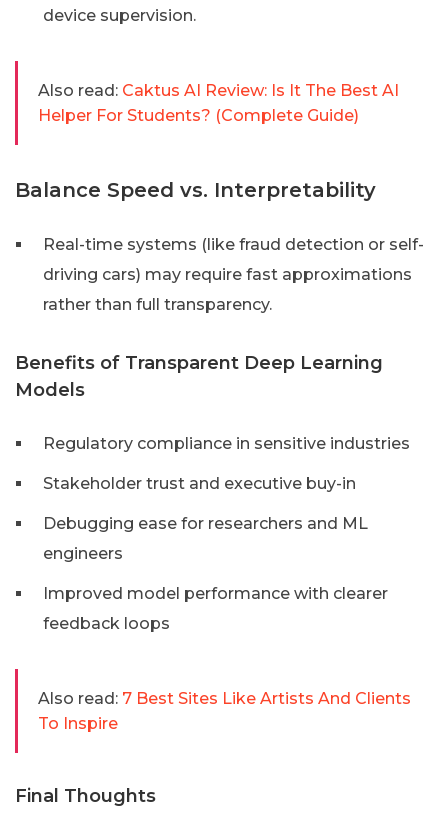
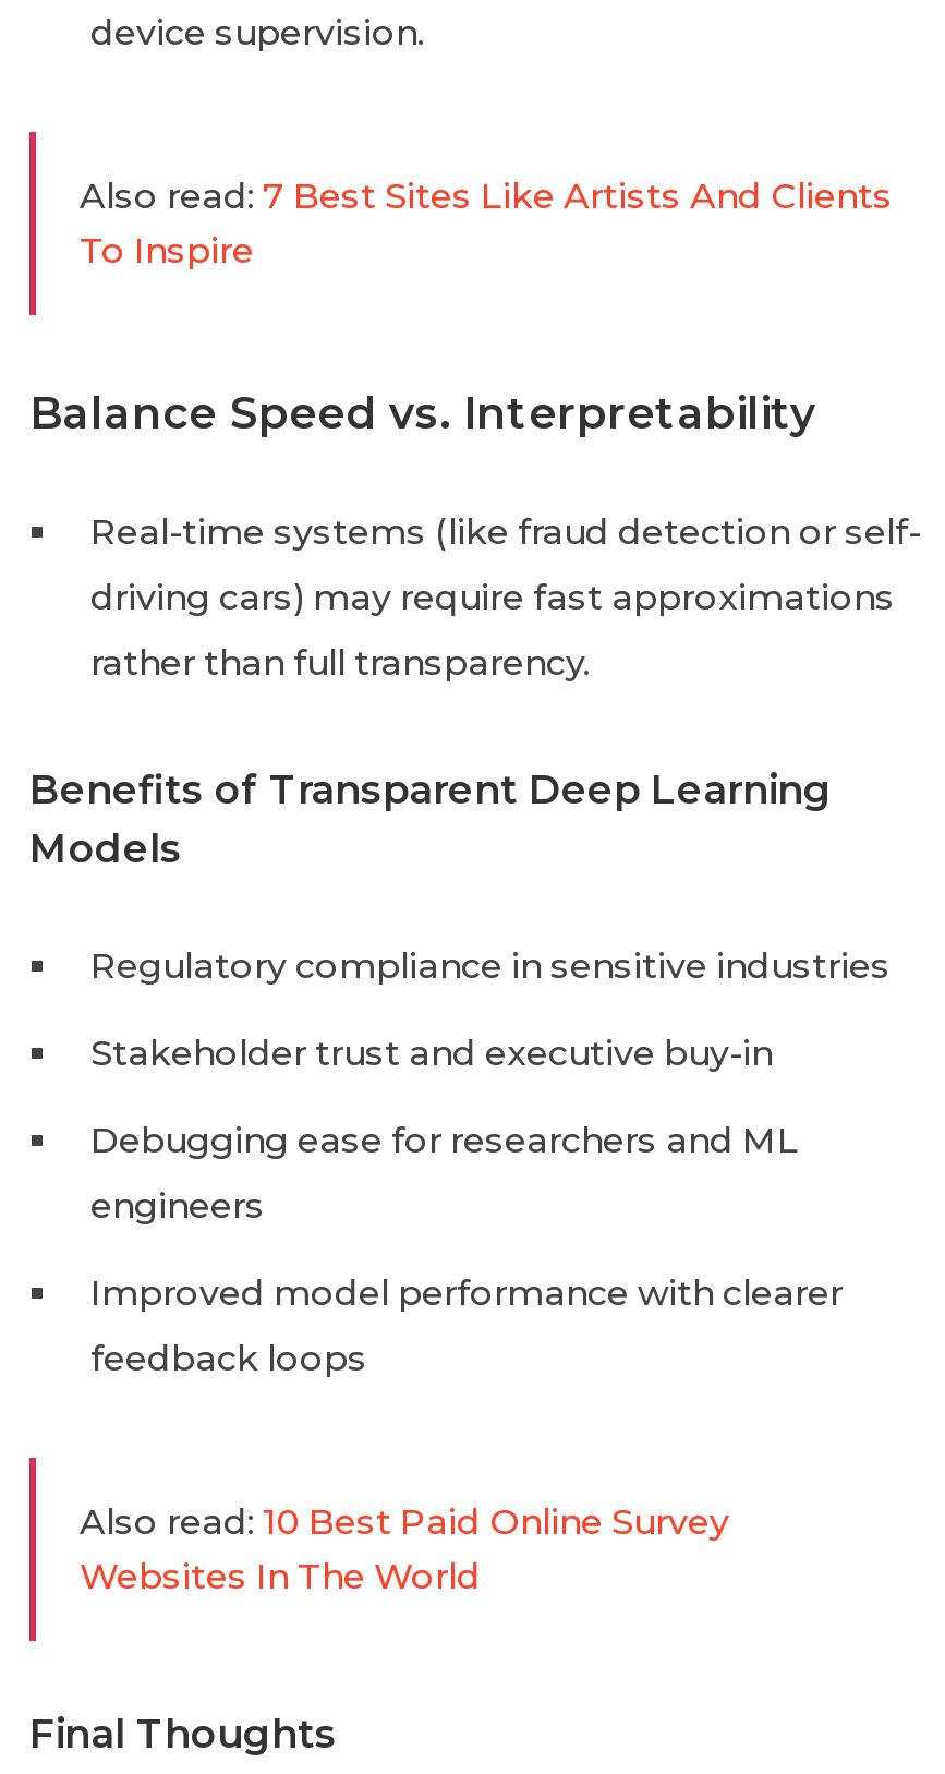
[38,81,399,125] Also read: Caktus AI Review: Is It The Best AI | Helper For Students? (Complete Guide) -> none
none -> [80,1501,729,1597] Also read: 10 Best Paid Online Survey | Websites In The World
moved [38,689,411,733] -> [80,175,893,271]: Also read: 7 Best Sites Like Artists And Clients | To Inspire

